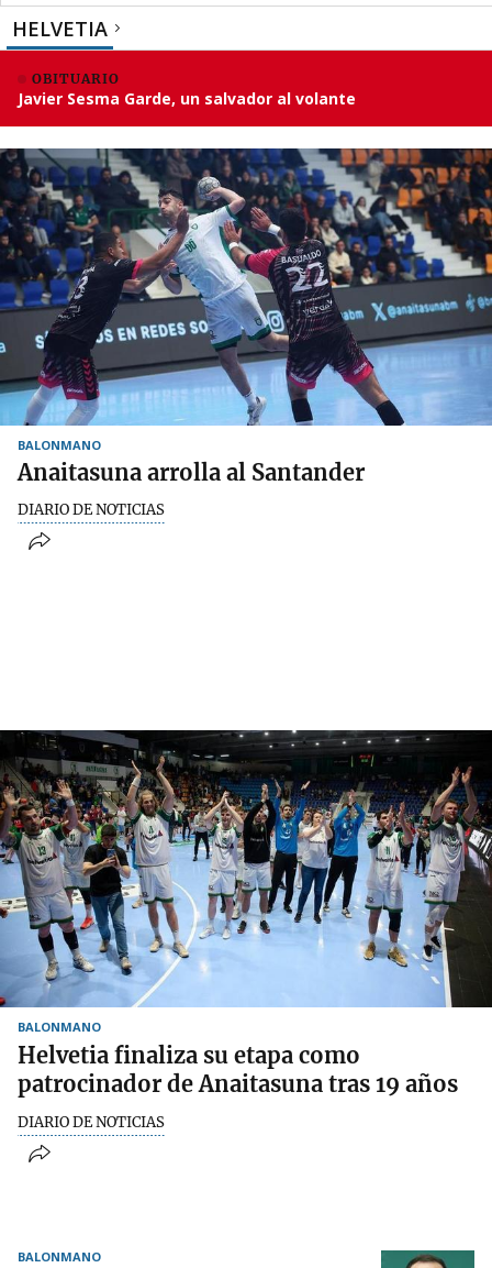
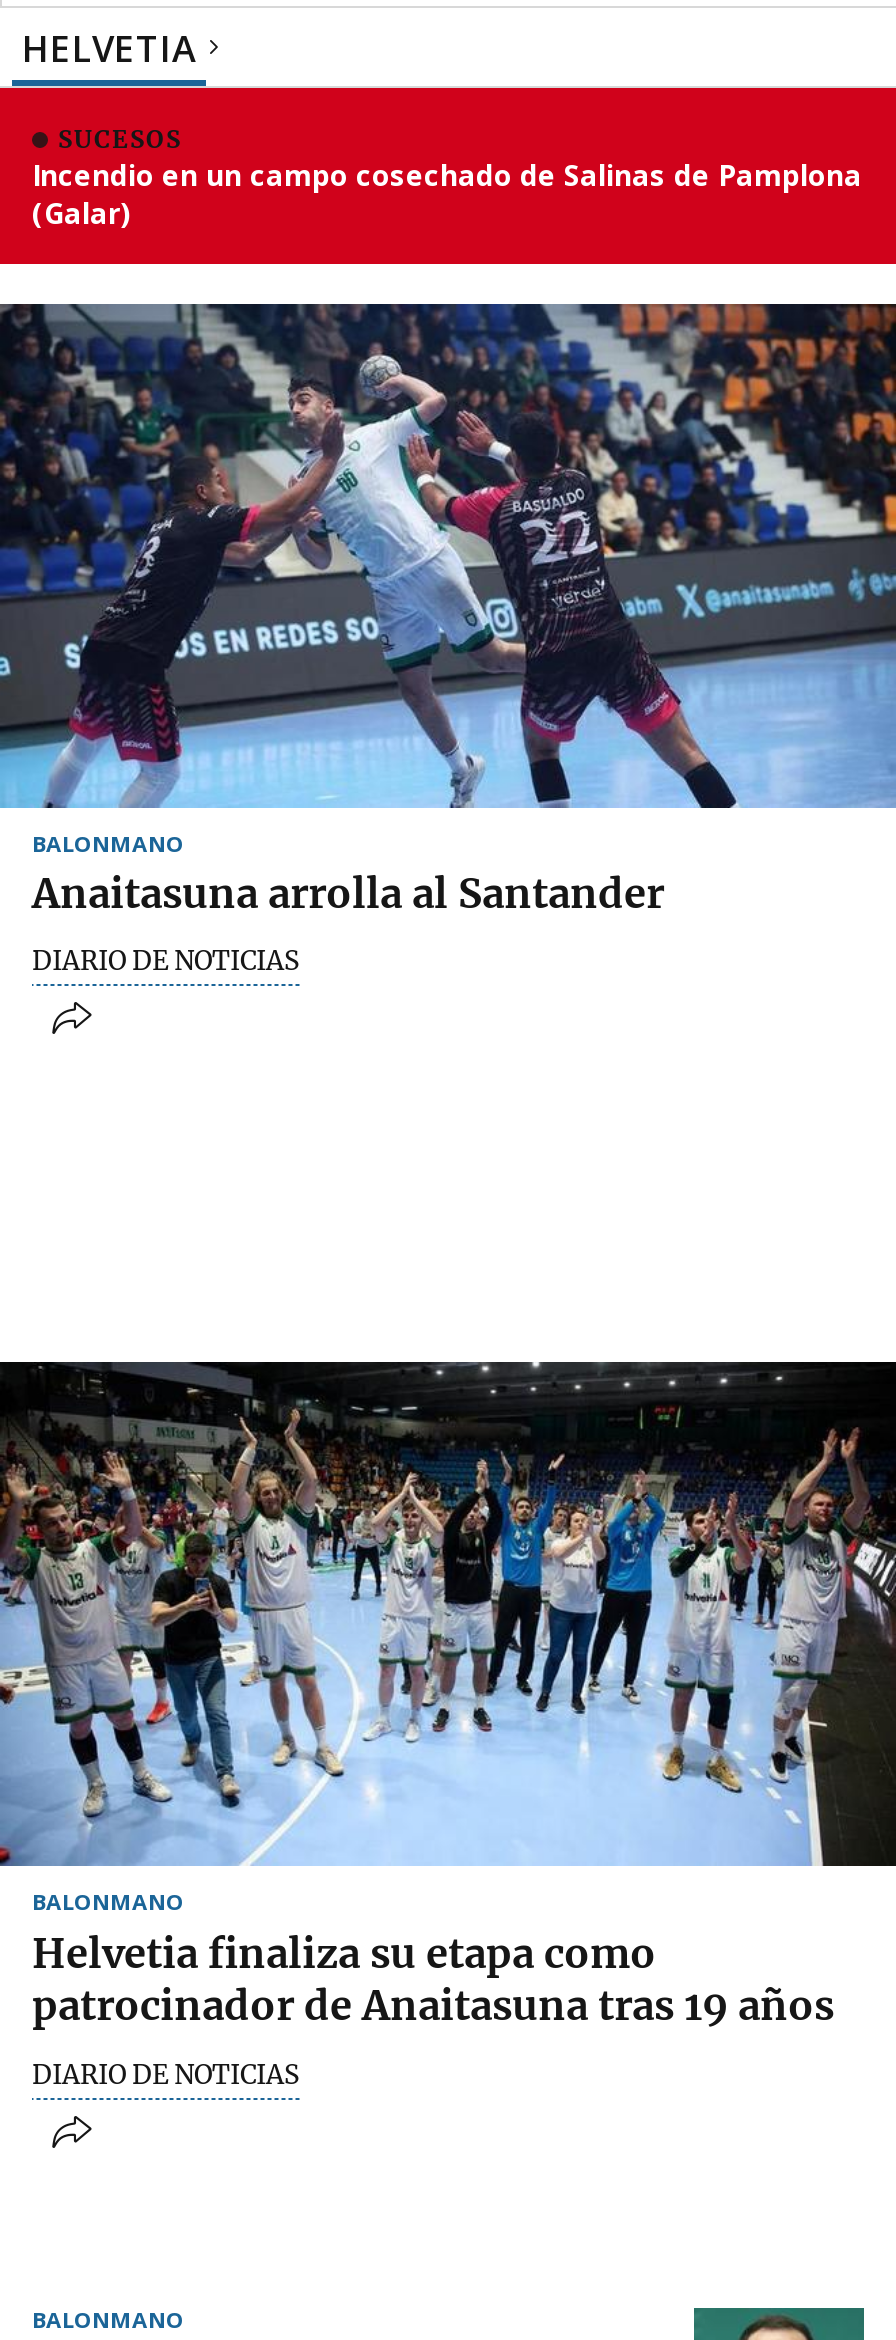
[18,70,356,109] OBITUARIO | Javier Sesma Garde, un salvador al volante -> [32,124,862,232] SUCESOS | Incendio en un campo cosechado de Salinas de Pamplona | (Galar)

